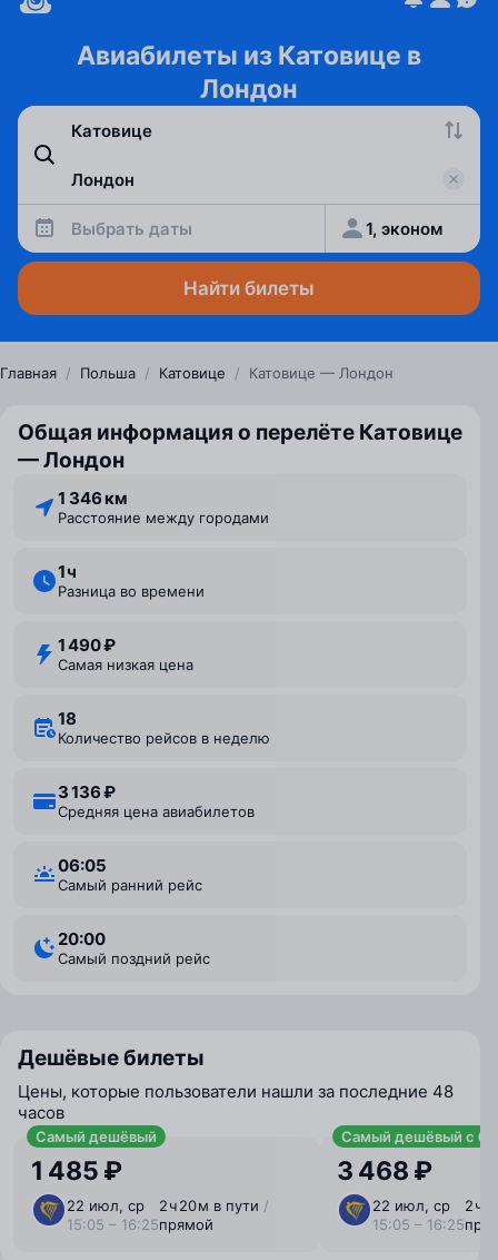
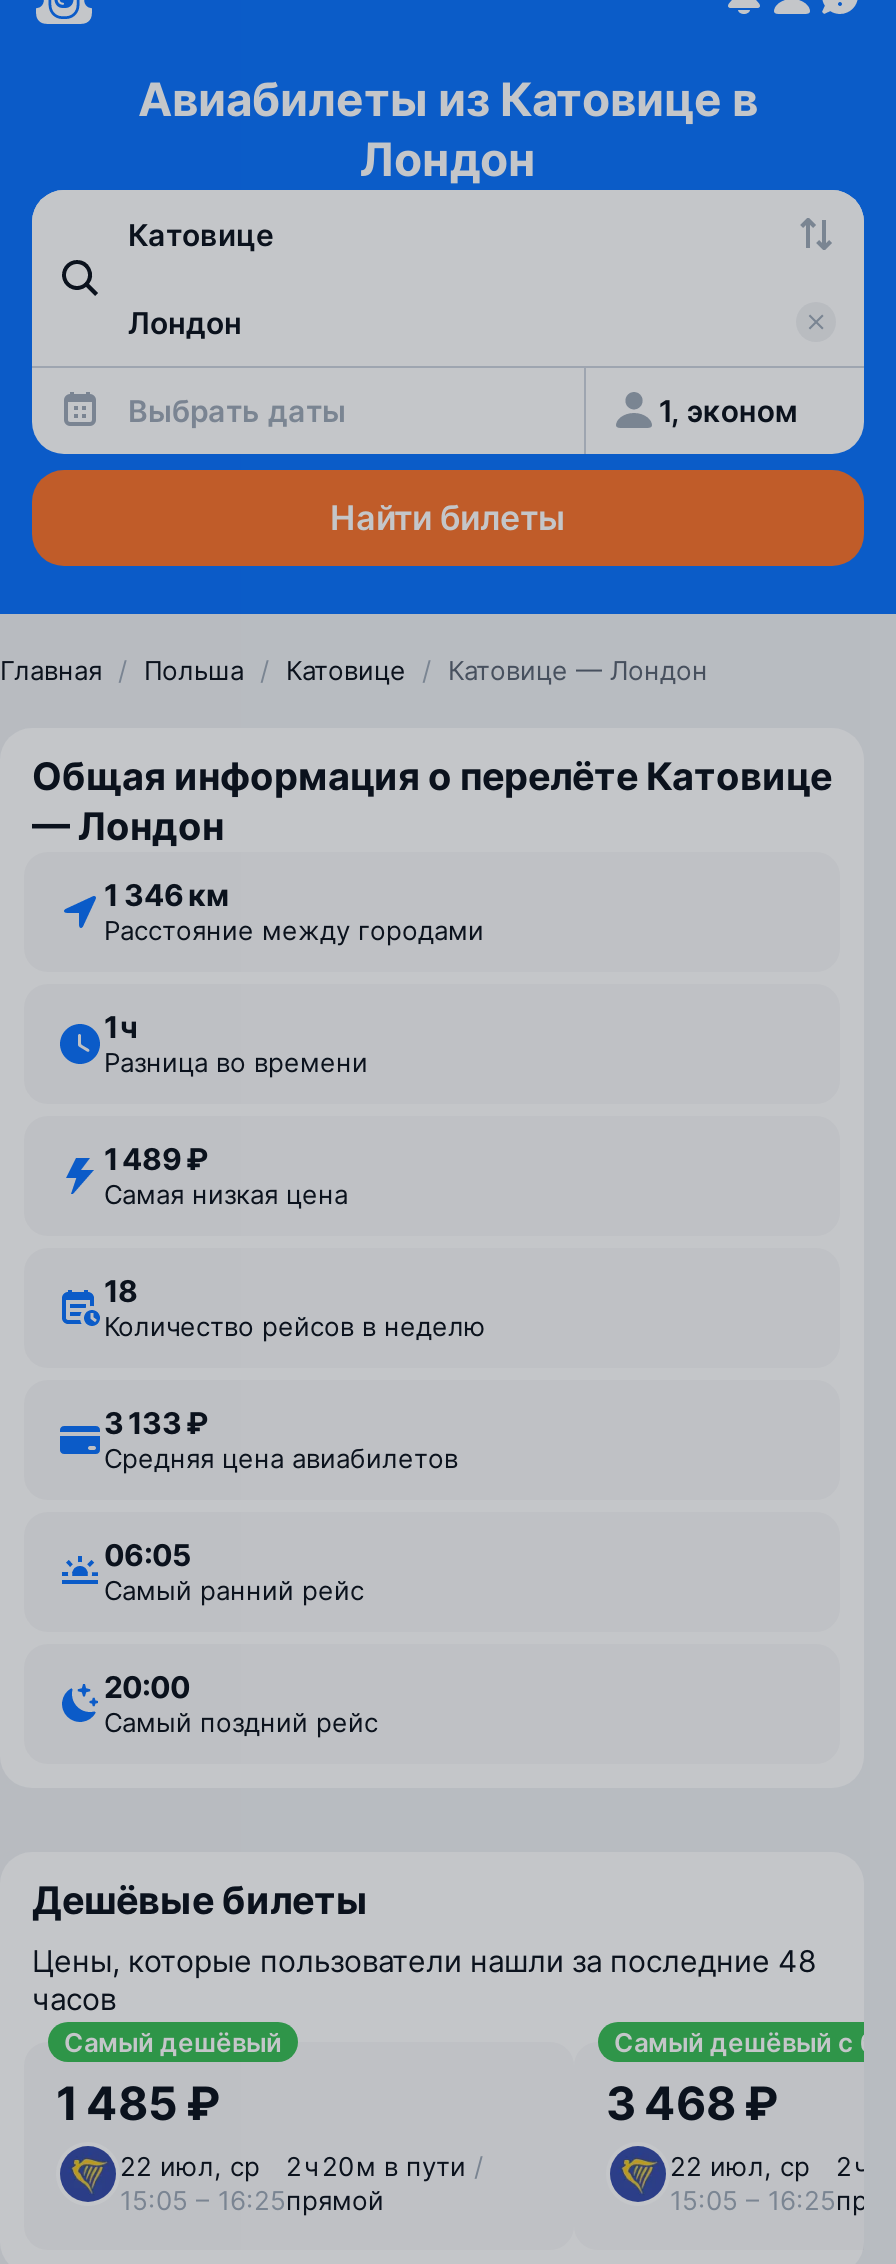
[58,634,116,656] 1 490 ₽ -> [104,1140,208,1178] 1 489 ₽
[58,781,116,803] 3 136 ₽ -> [104,1404,208,1442] 3 133 ₽

